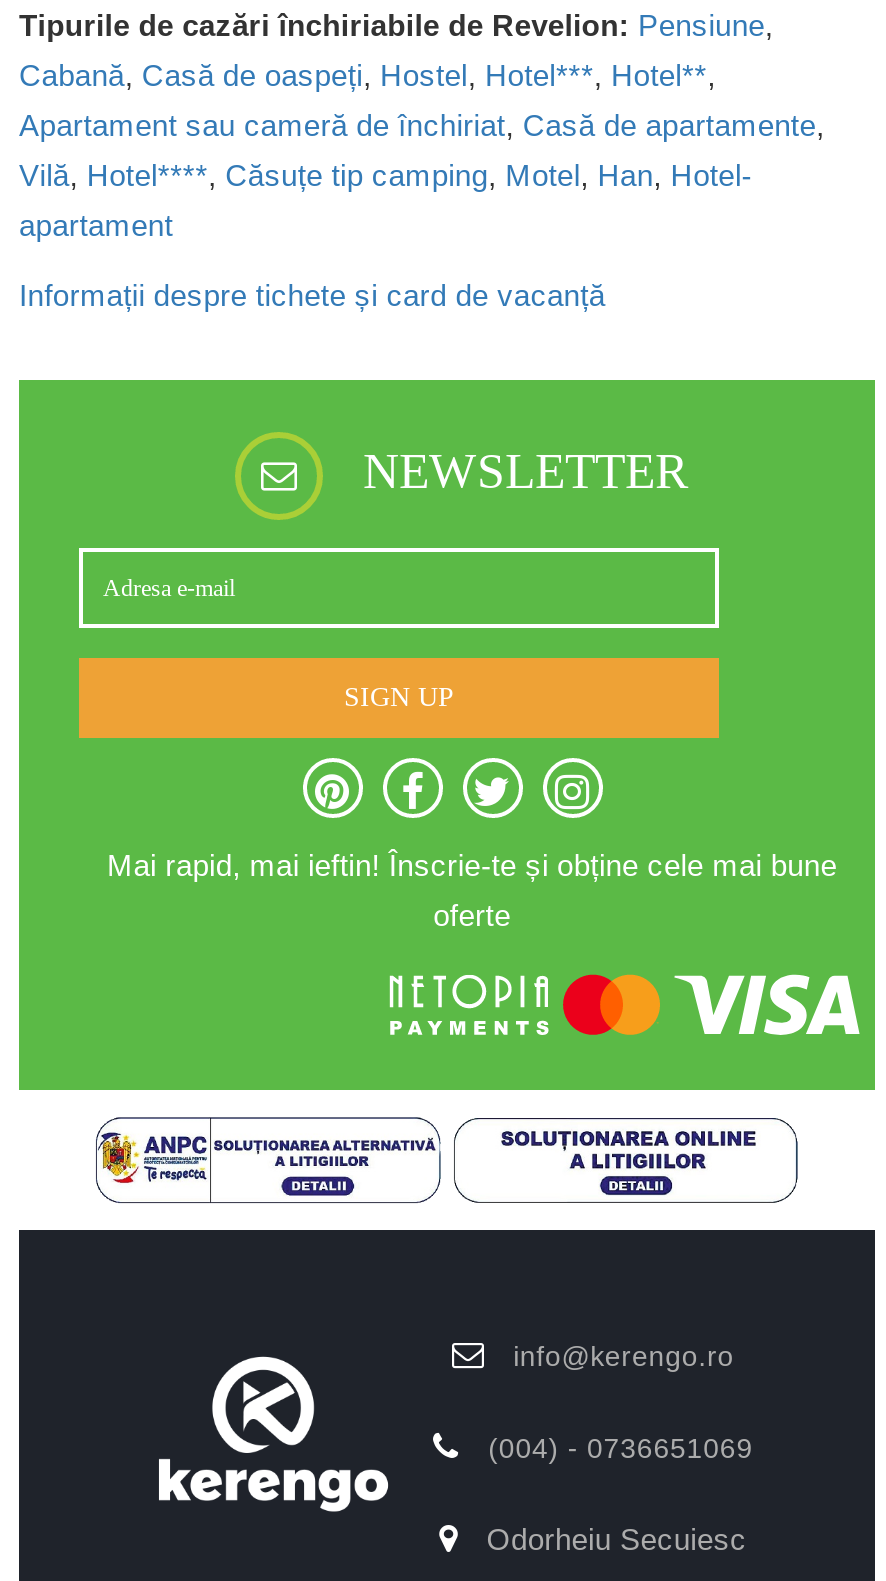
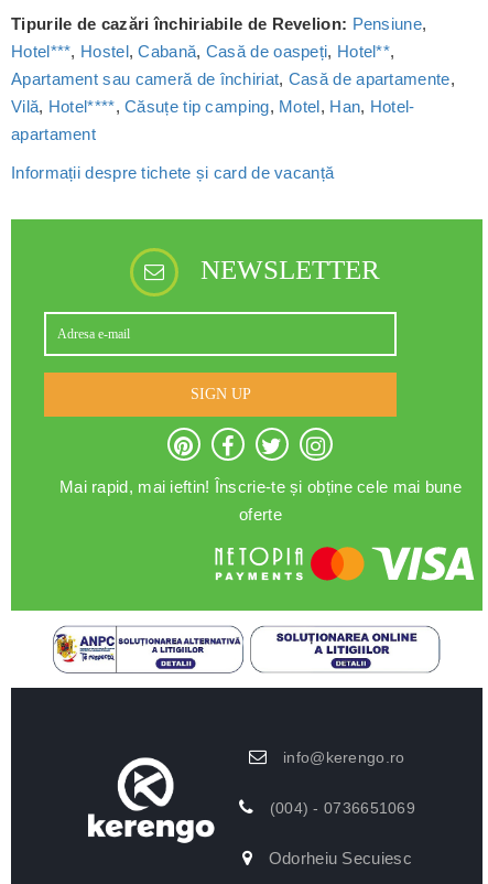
[19,58,716,92] Cabană, Casă de oaspeți, Hostel, Hotel***, Hotel**, -> [11,42,395,61] Hotel***, Hostel, Cabană, Casă de oaspeți, Hotel**,

